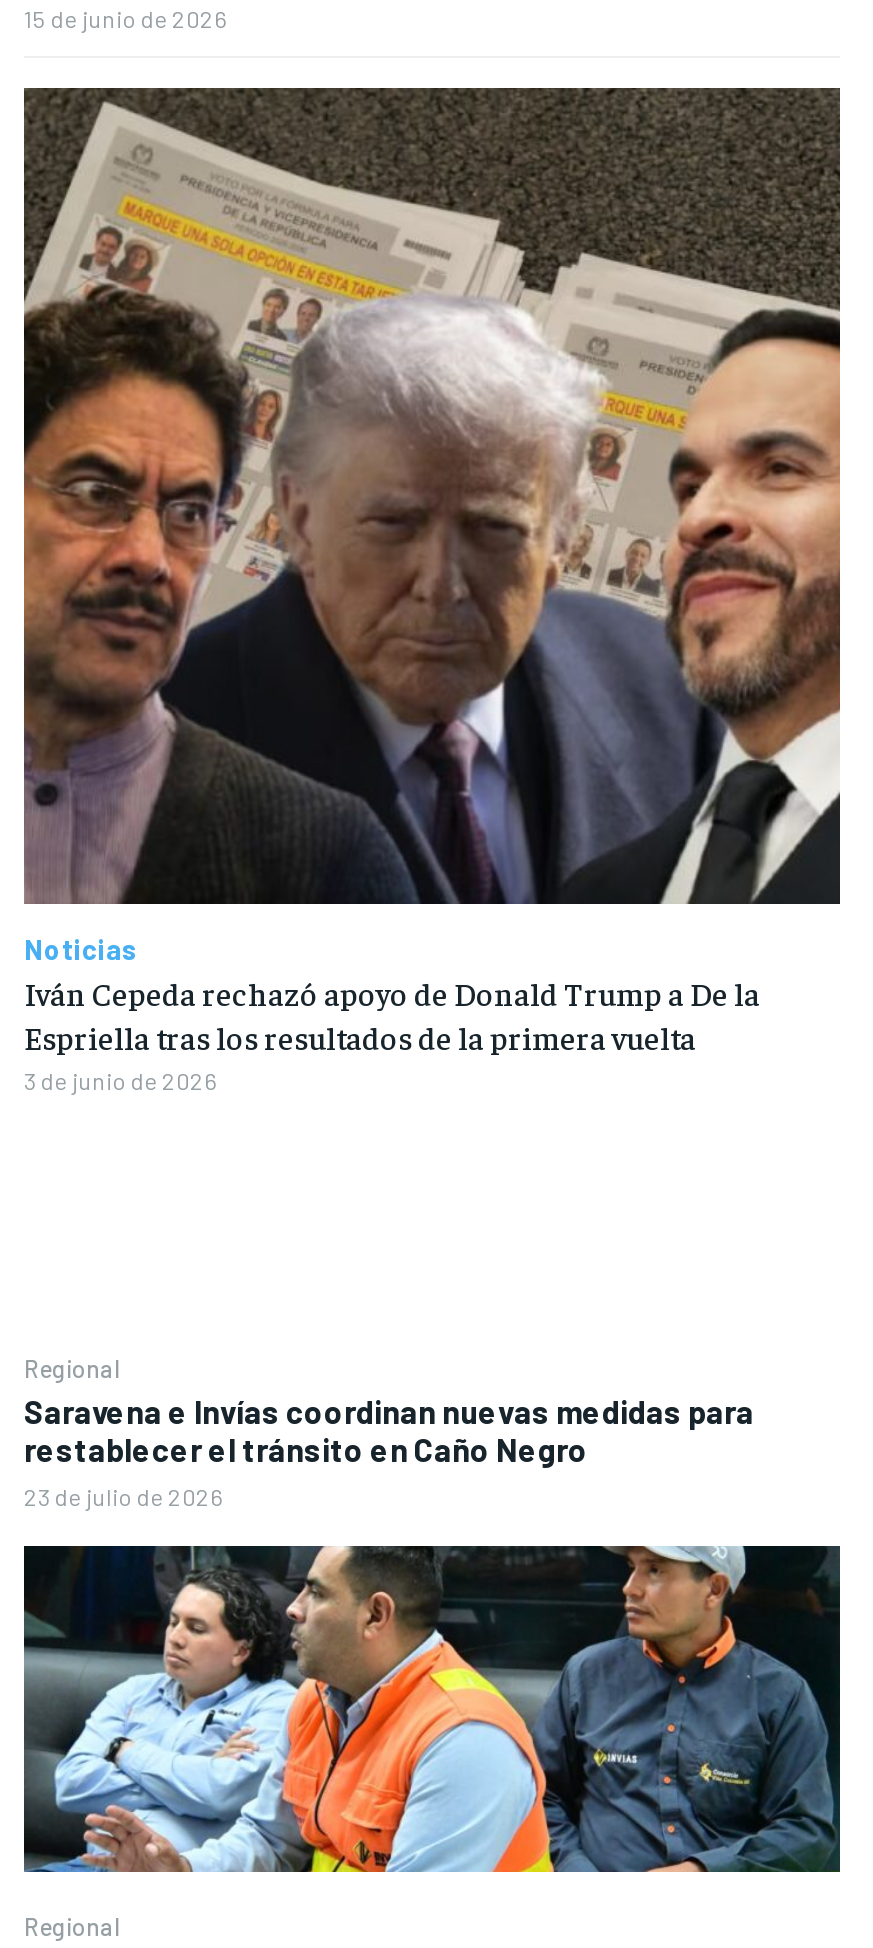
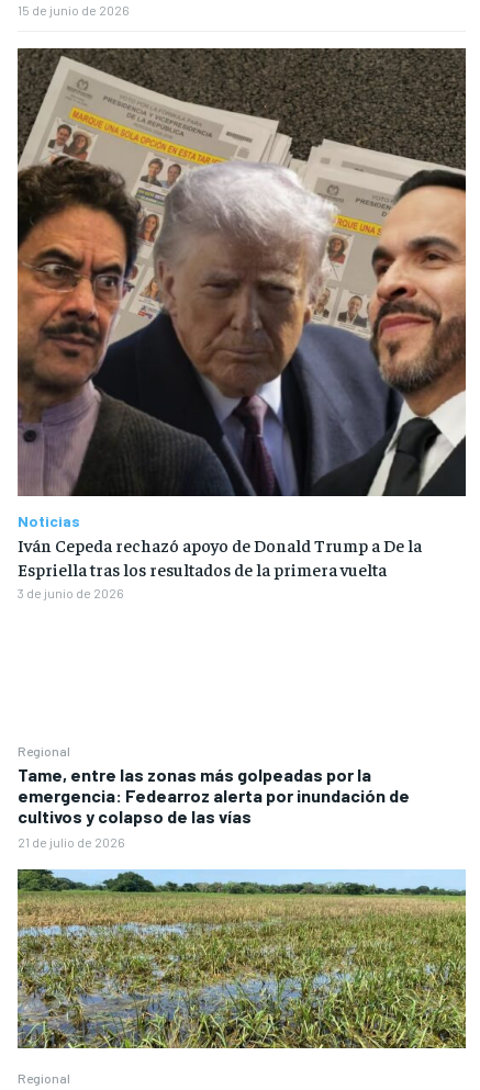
[24,1392,754,1510] Saravena e Invías coordinan nuevas medidas para | restablecer el tránsito en Caño Negro | 23 de julio de 2026 -> [18,764,410,850] Tame, entre las zonas más golpeadas por la | emergencia: Fedearroz alerta por inundación de | cultivos y colapso de las vías | 21 de julio de 2026
[22,1544,842,1874] [image] -> [16,868,467,1049] [image]

